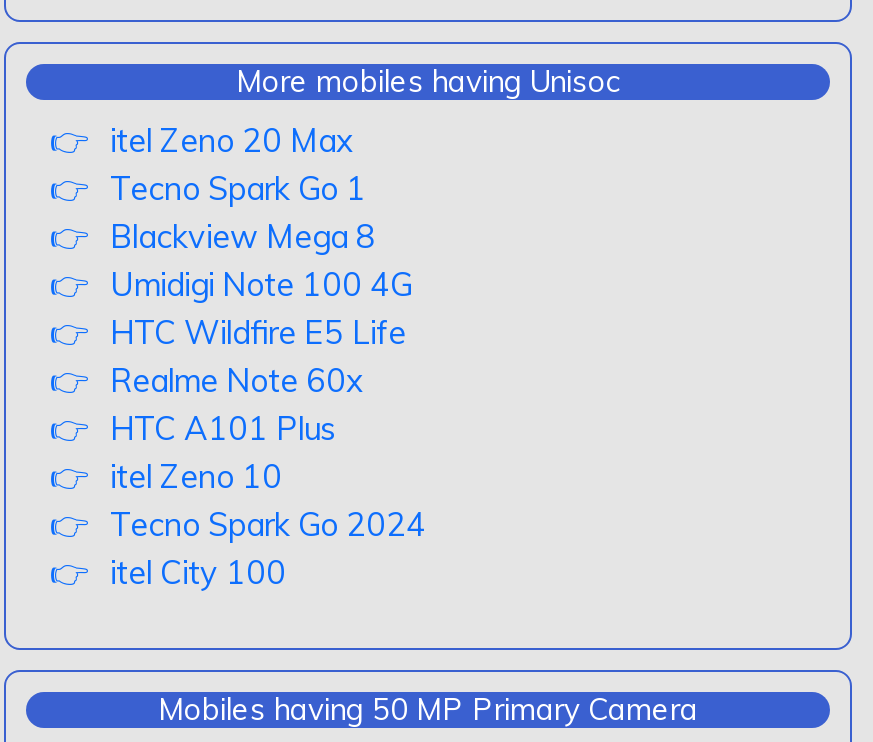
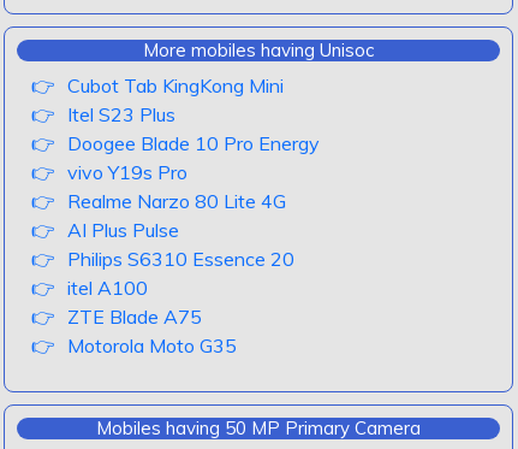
[110,120,426,592] itel Zeno 20 Max | Tecno Spark Go 1 | Blackview Mega 8 | Umidigi Note 100 4G | HTC Wildfire E5 Life | Realme Note 60x | HTC A101 Plus | itel Zeno 10 | Tecno Spark Go 2024 | itel City 100 -> [67,73,320,358] Cubot Tab KingKong Mini | Itel S23 Plus | Doogee Blade 10 Pro Energy | vivo Y19s Pro | Realme Narzo 80 Lite 4G | AI Plus Pulse | Philips S6310 Essence 20 | itel A100 | ZTE Blade A75 | Motorola Moto G35

